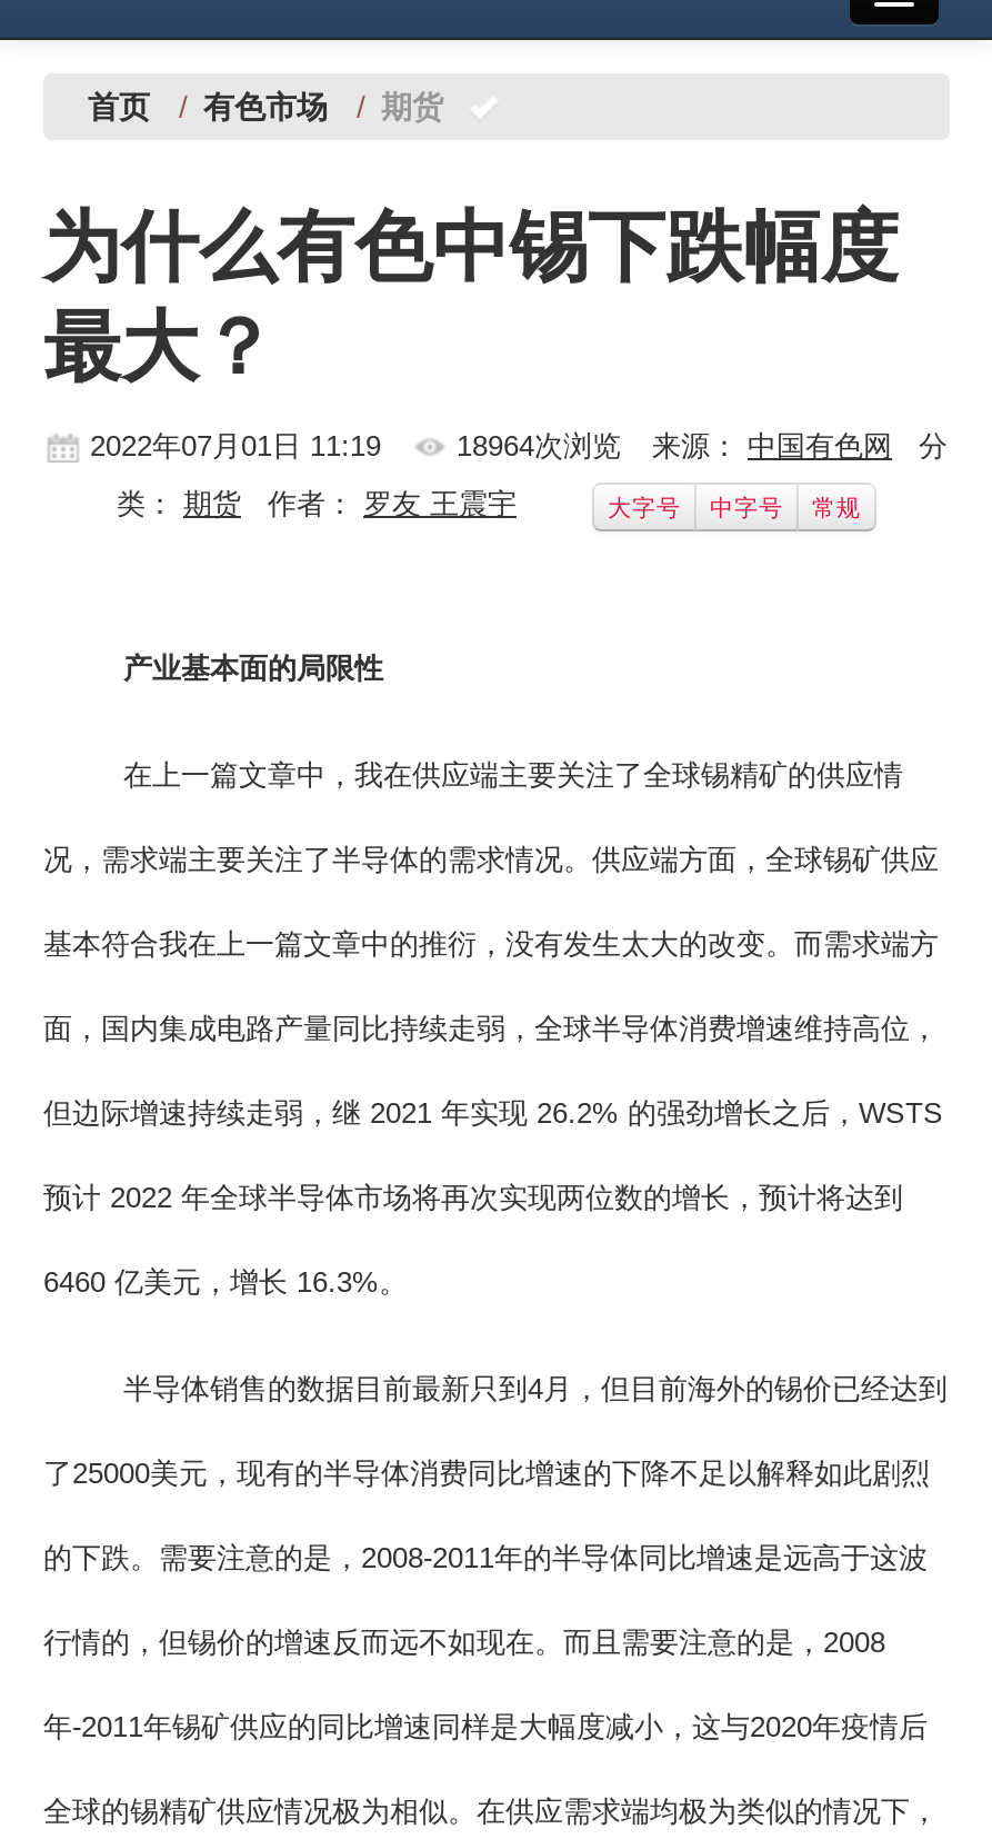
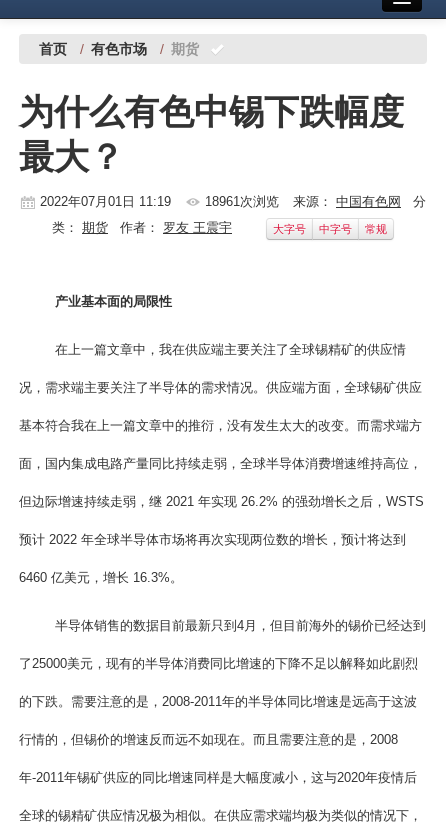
[457,429,621,463] 18964次浏览 -> [205,194,279,209] 18961次浏览

